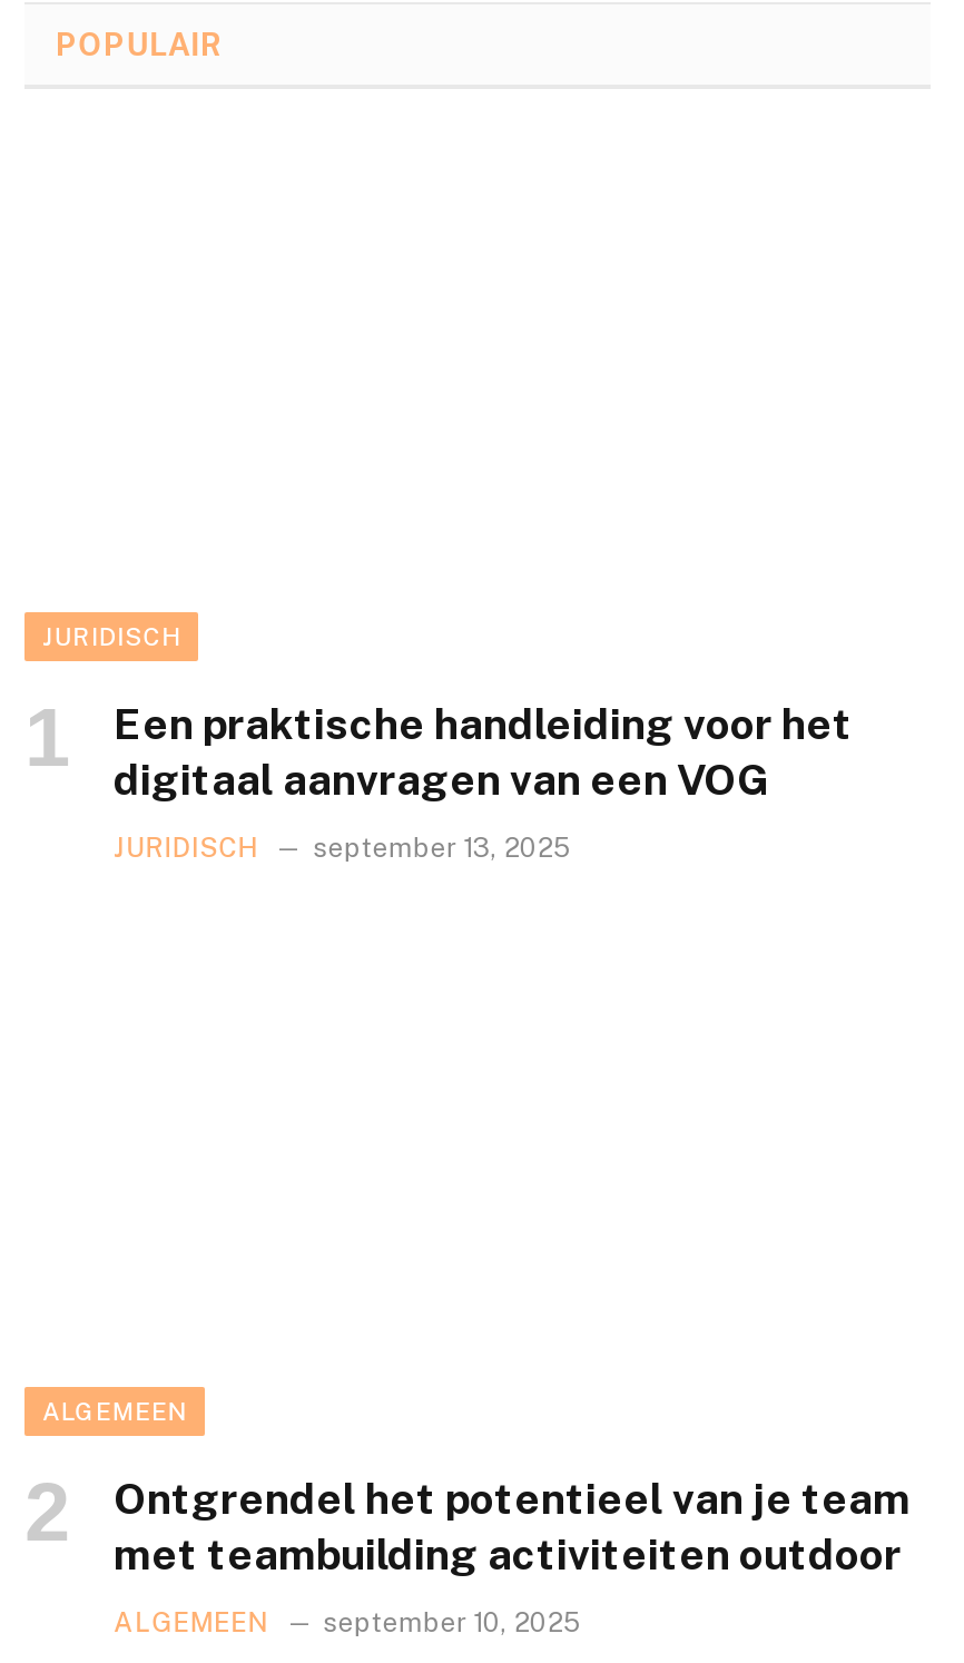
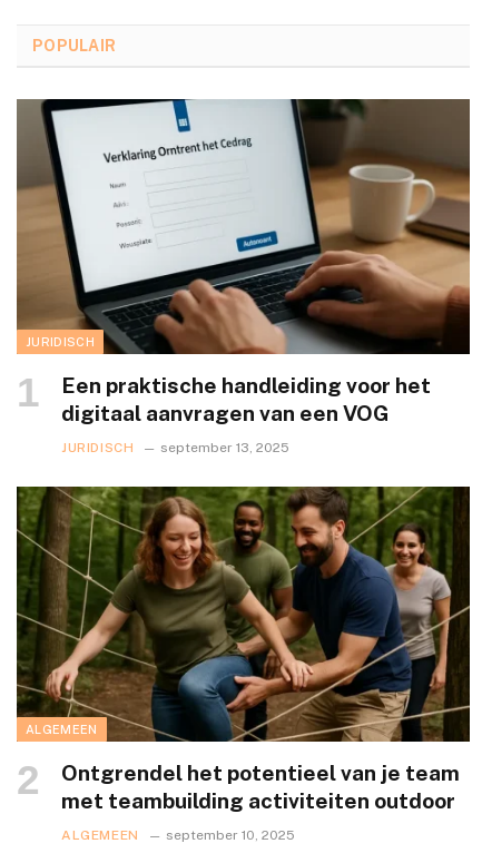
none -> [16,98,471,355] [image]
none -> [16,486,471,743] [image]

